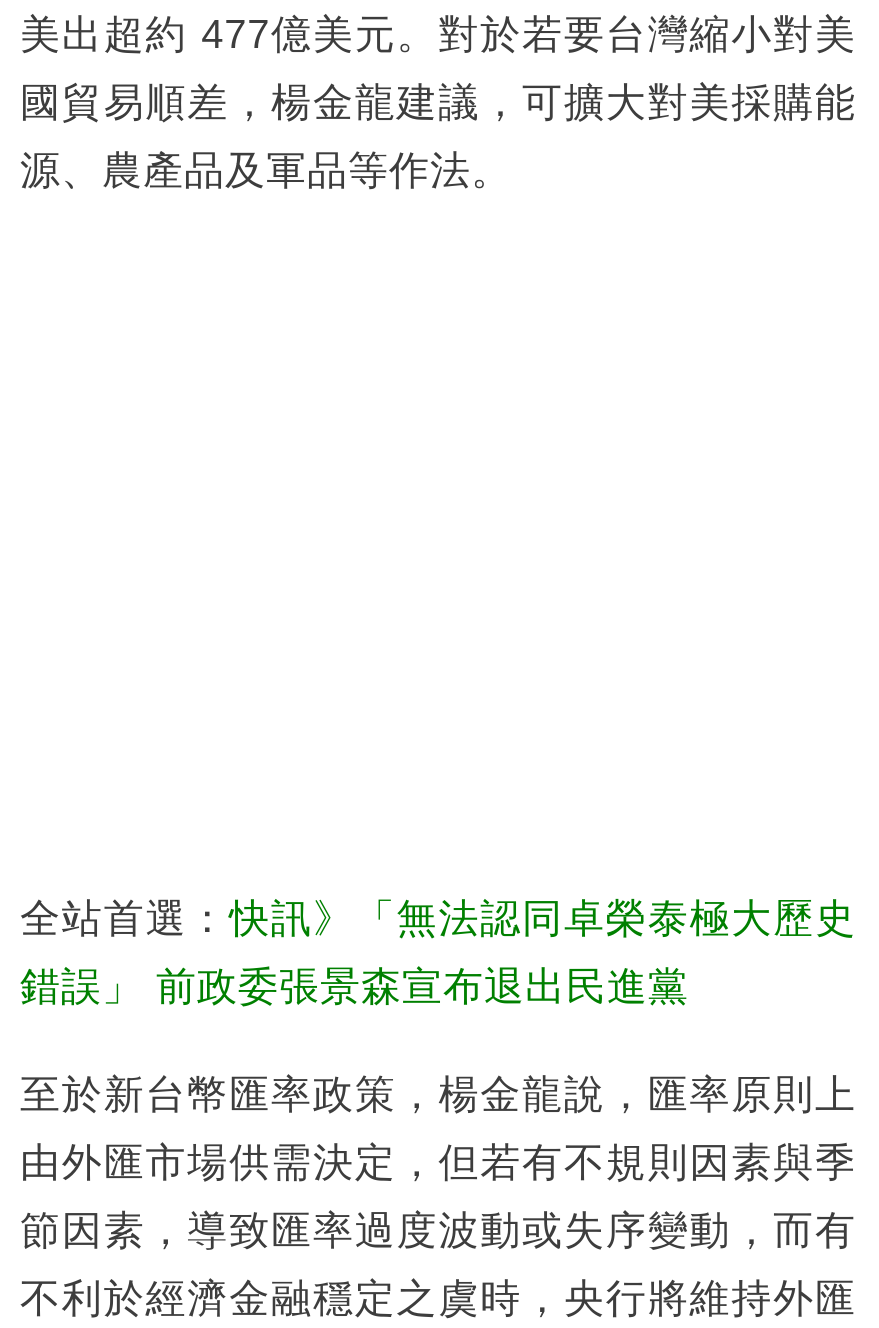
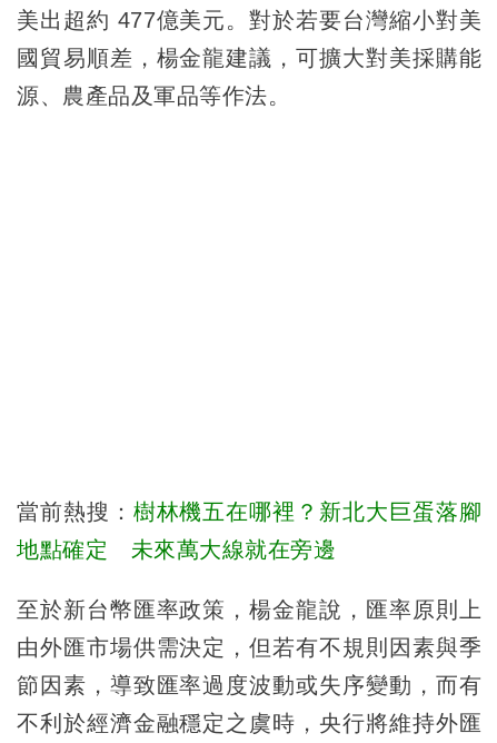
[20,895,856,939] 全站首選：快訊》「無法認同卓榮泰極大歷史 -> [17,499,481,524] 當前熱搜：樹林機五在哪裡？新北大巨蛋落腳
[20,963,689,1007] 錯誤」 前政委張景森宣布退出民進黨 -> [17,537,336,561] 地點確定 未來萬大線就在旁邊

